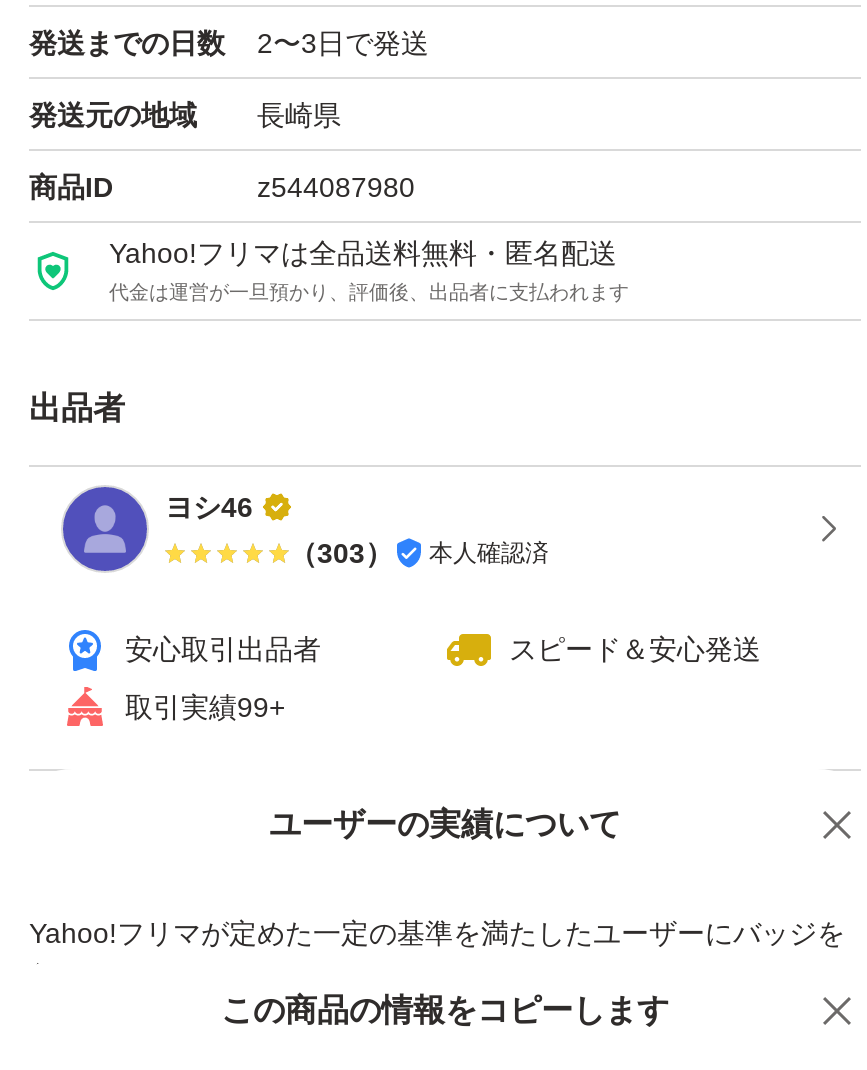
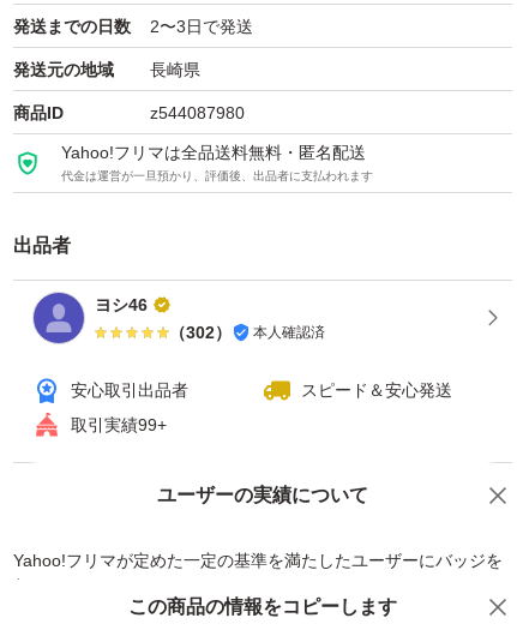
[289,537,549,569] （303） 本人確認済 -> [169,323,325,342] （302） 本人確認済

